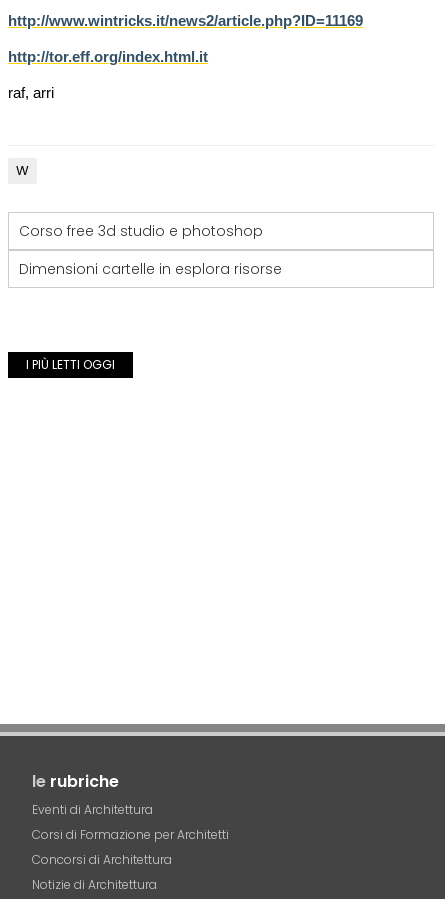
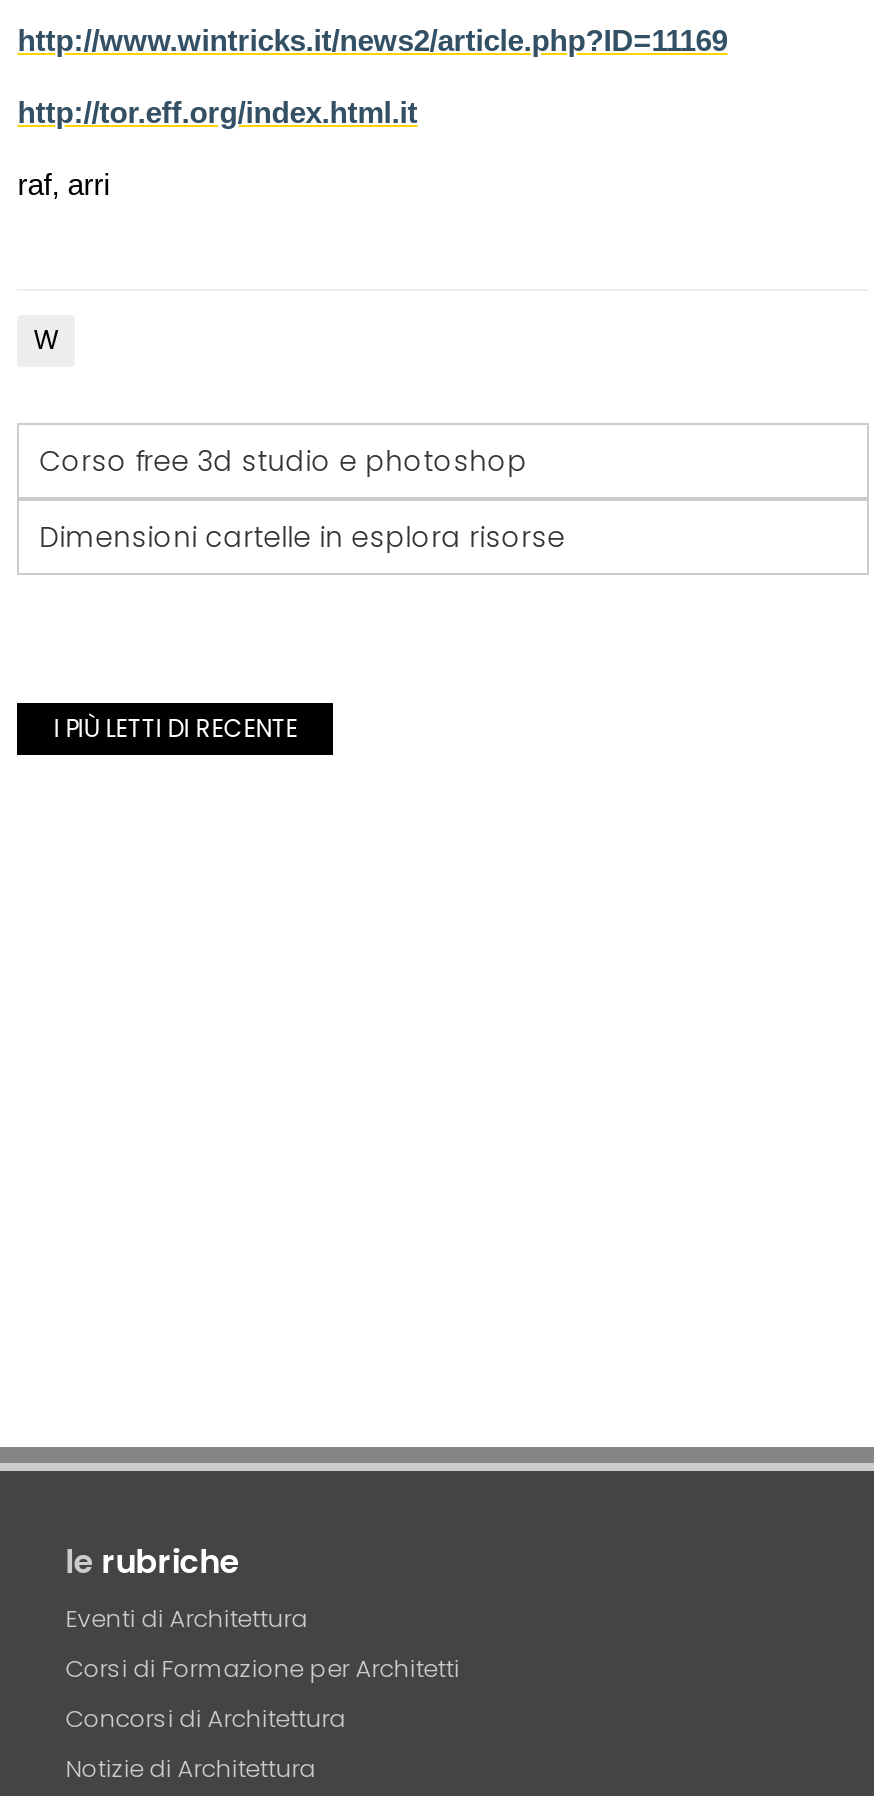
[26,356,115,373] I PIÙ LETTI OGGI -> [53,711,297,745] I PIÙ LETTI DI RECENTE

